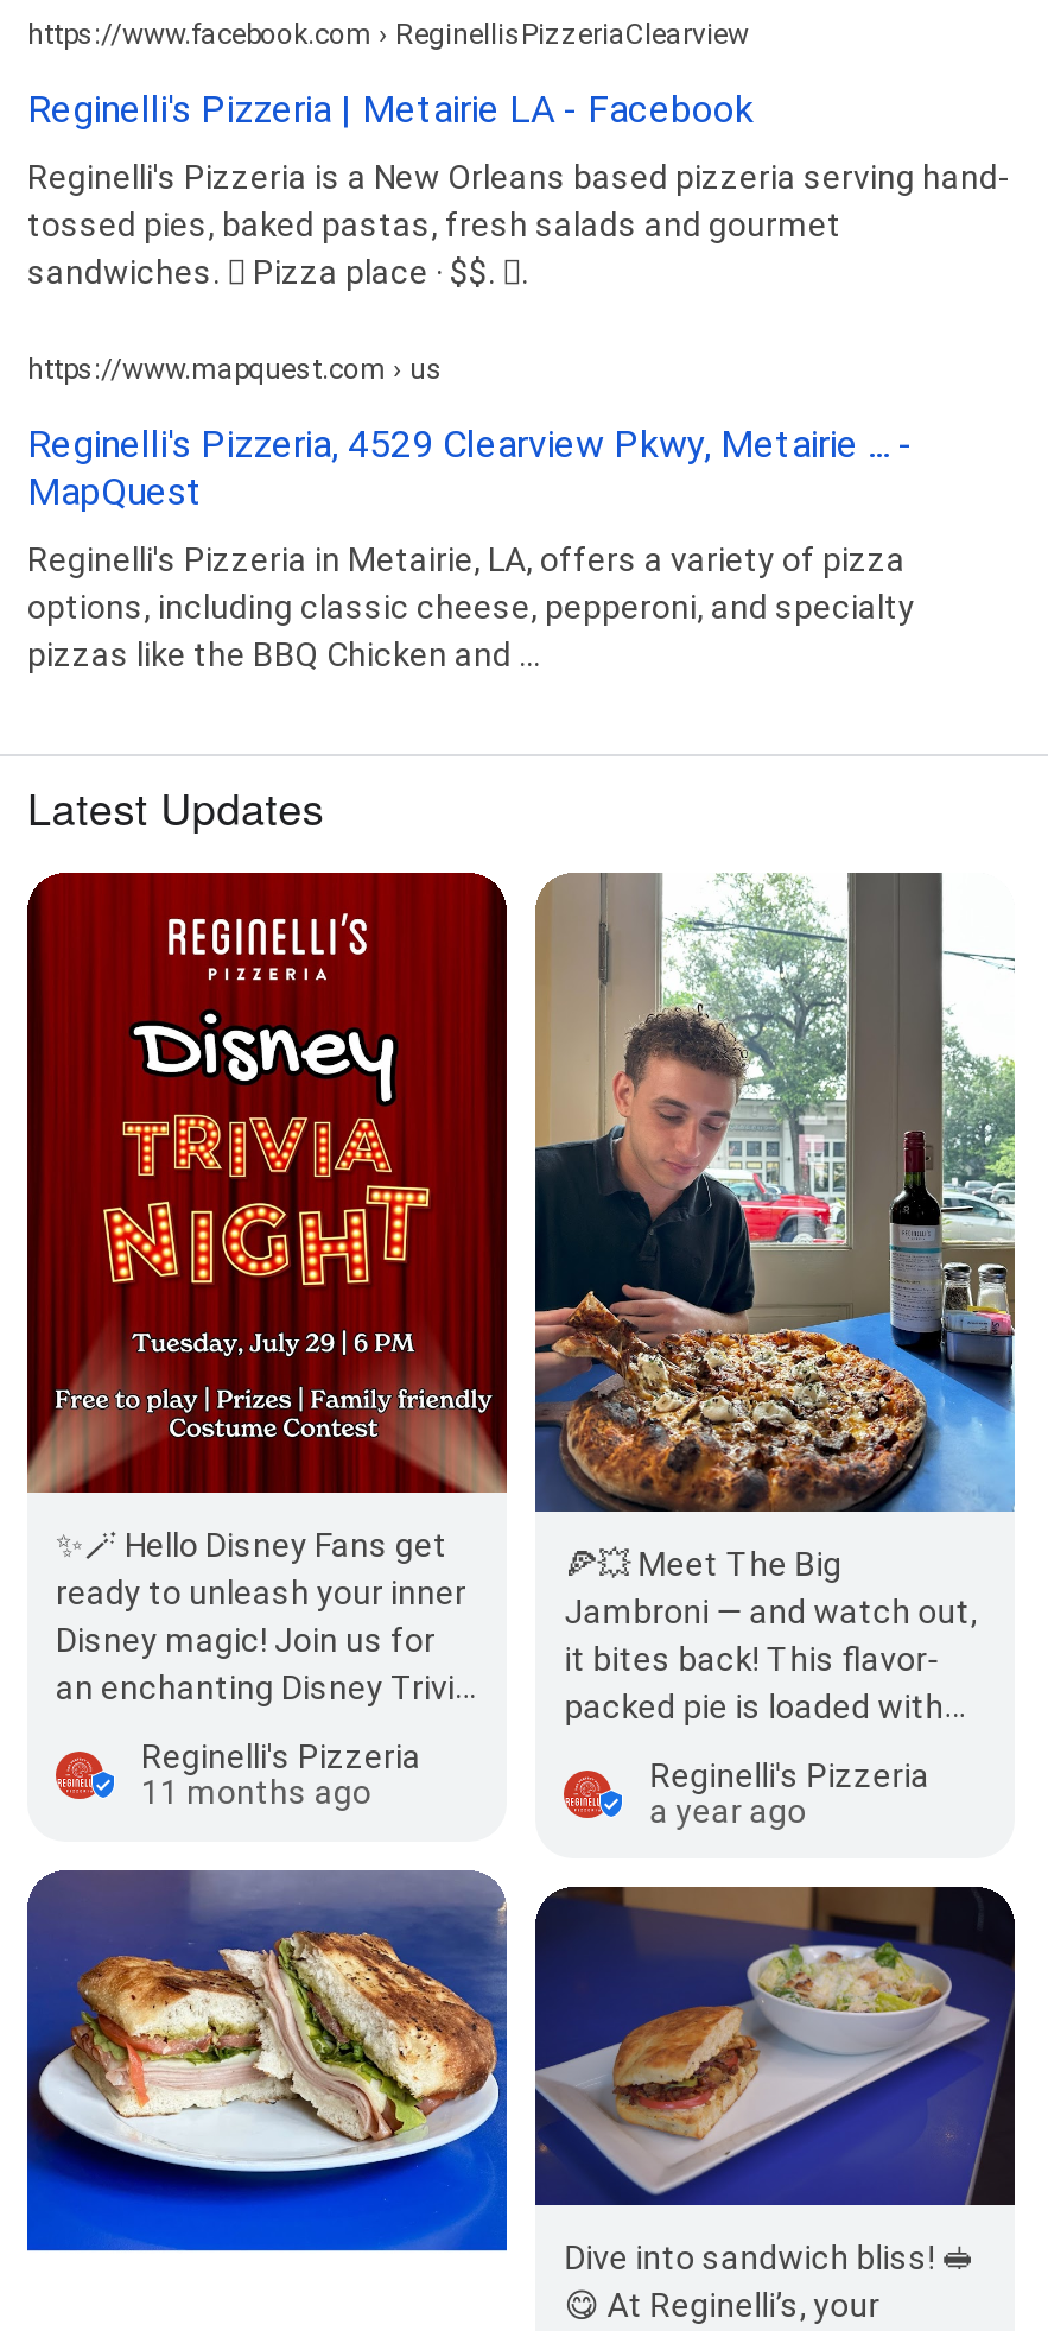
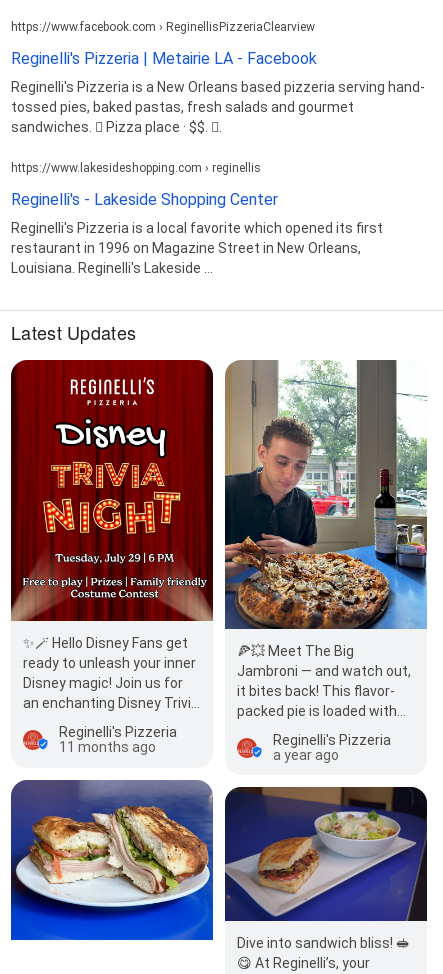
[27,352,443,385] https://www.mapquest.com › us -> [11,161,261,175] https://www.lakesideshopping.com › reginellis
[27,421,913,513] Reginelli's Pizzeria, 4529 Clearview Pkwy, Metairie ... - | MapQuest -> [11,190,278,209] Reginelli's - Lakeside Shopping Center
[27,540,915,673] Reginelli's Pizzeria in Metairie, LA, offers a variety of pizza | options, including classic cheese, pepperoni, and specialty | pizzas like the BBQ Chicken and ... -> [11,220,383,276] Reginelli's Pizzeria is a local favorite which opened its first | restaurant in 1996 on Magazine Street in New Orleans, | Louisiana. Reginelli's Lakeside ...

